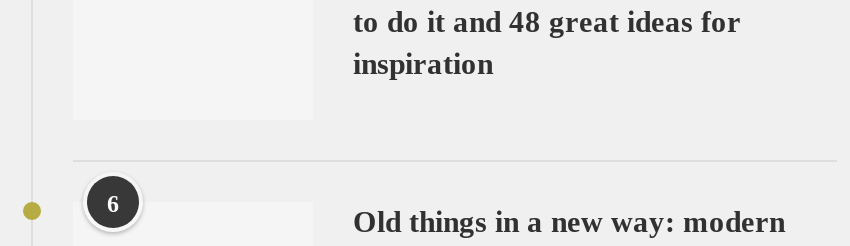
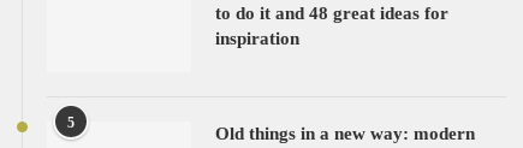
[107,190,119,218] 6 -> [67,114,75,131] 5

